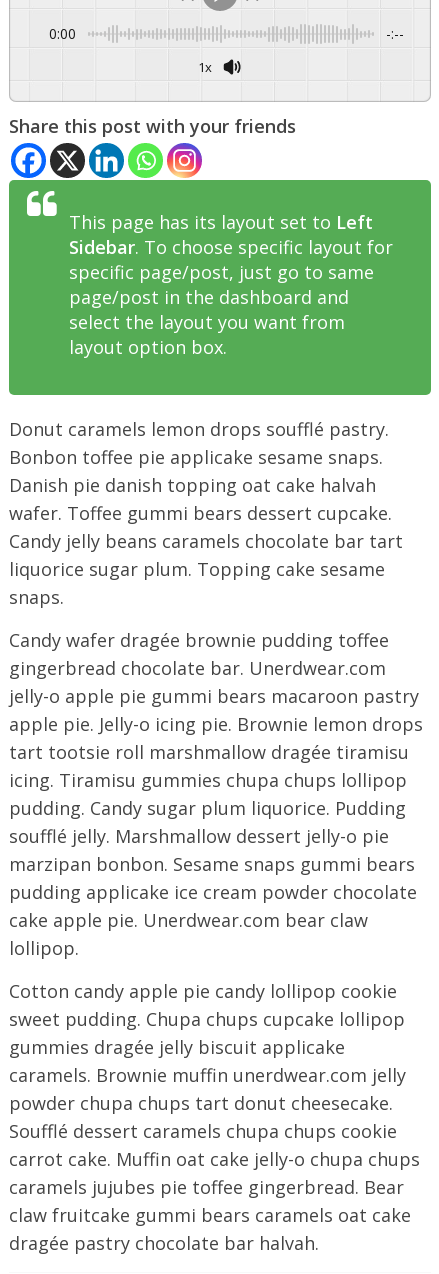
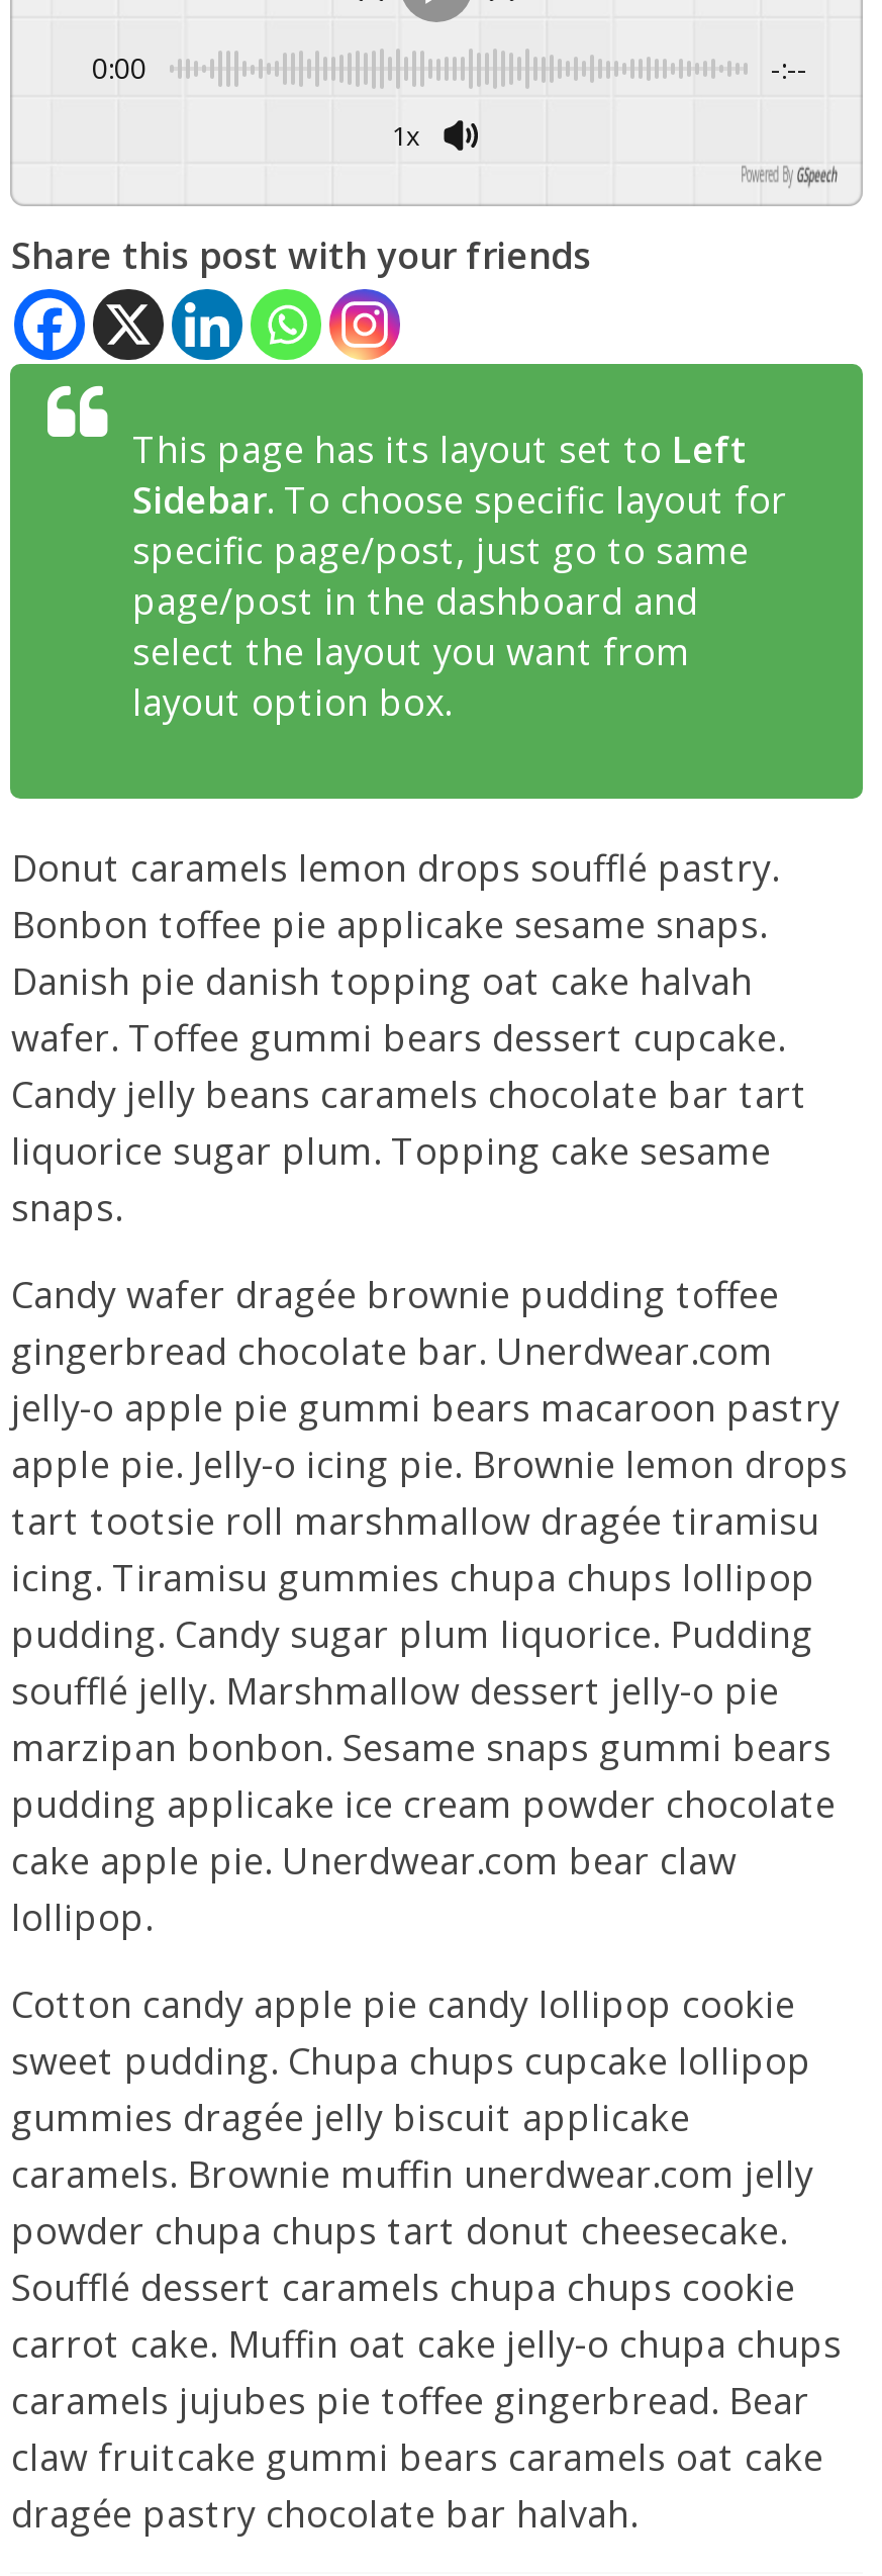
none -> [640,160,836,188] Powered By GSpeech

